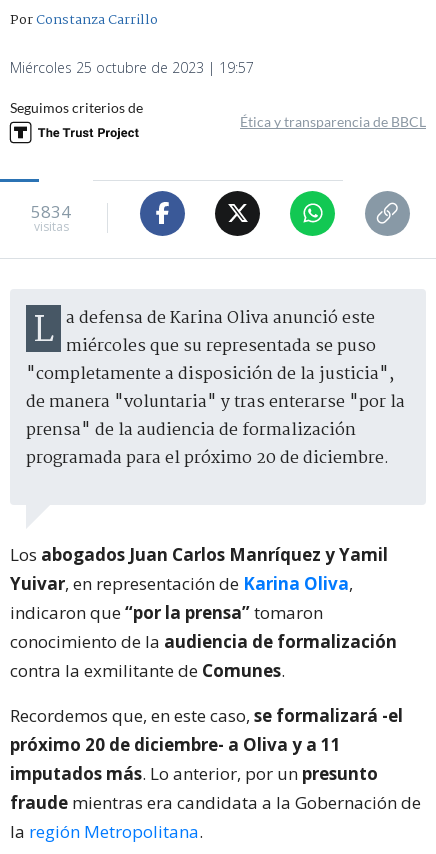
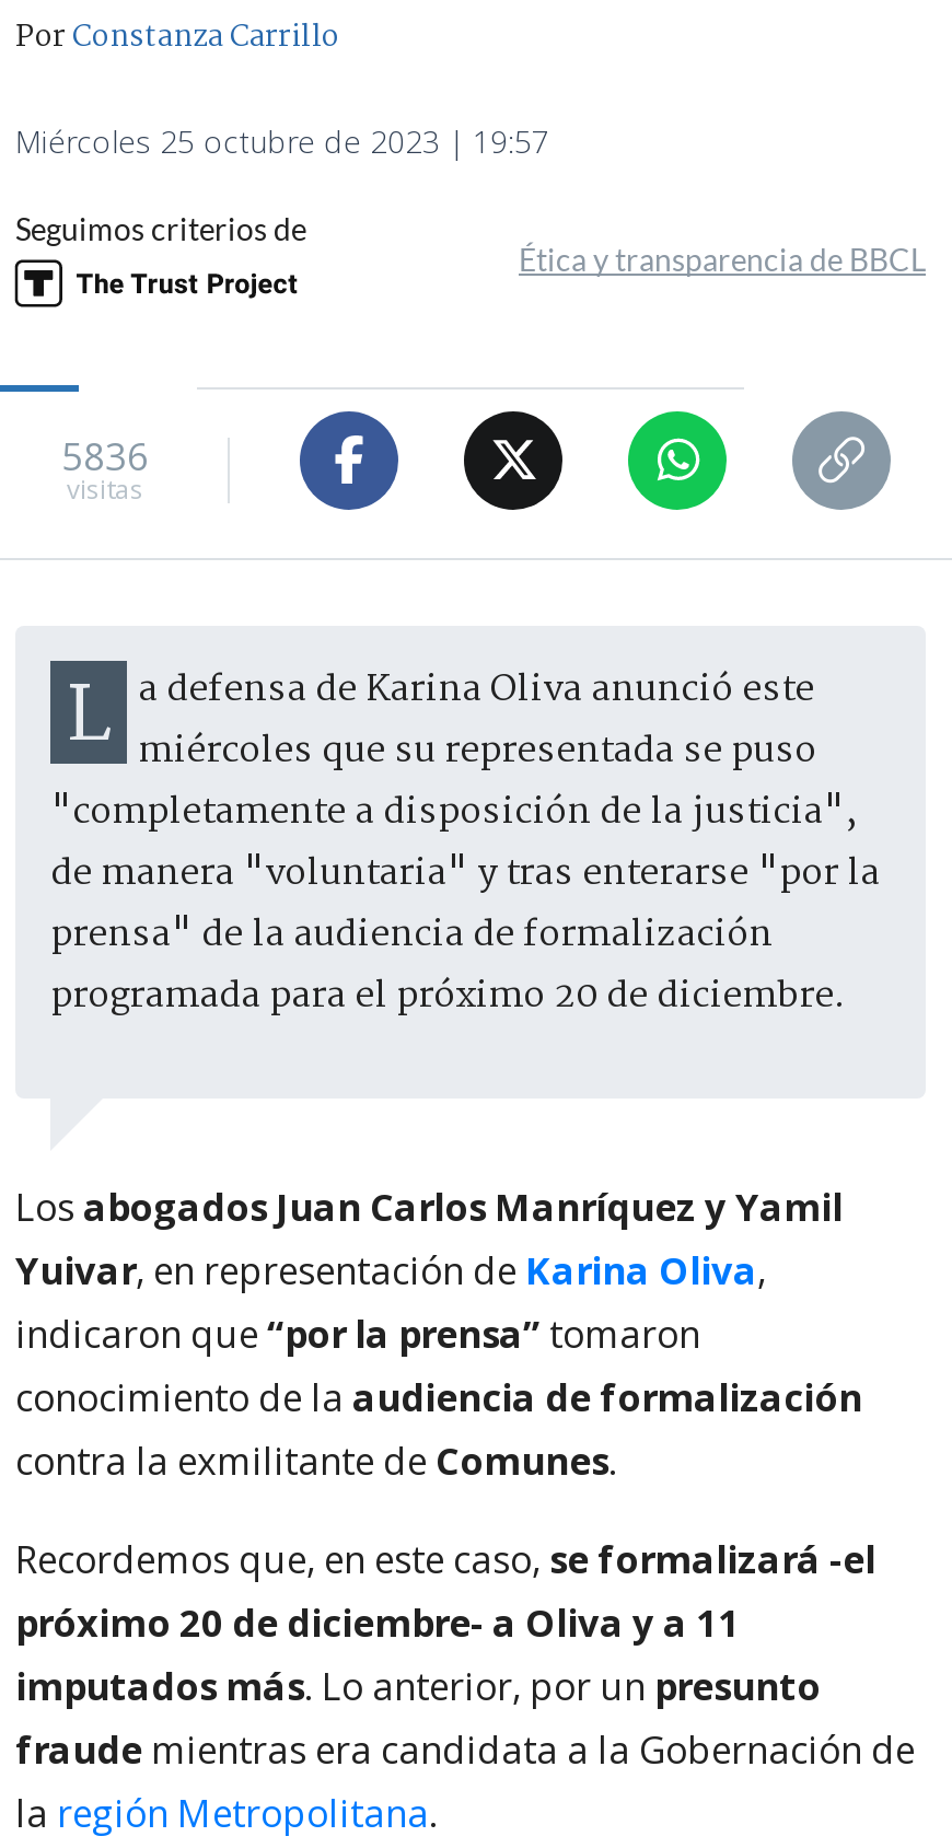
[31,200,71,223] 5834 -> [61,432,149,482] 5836

